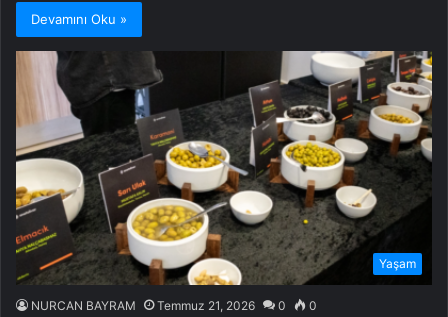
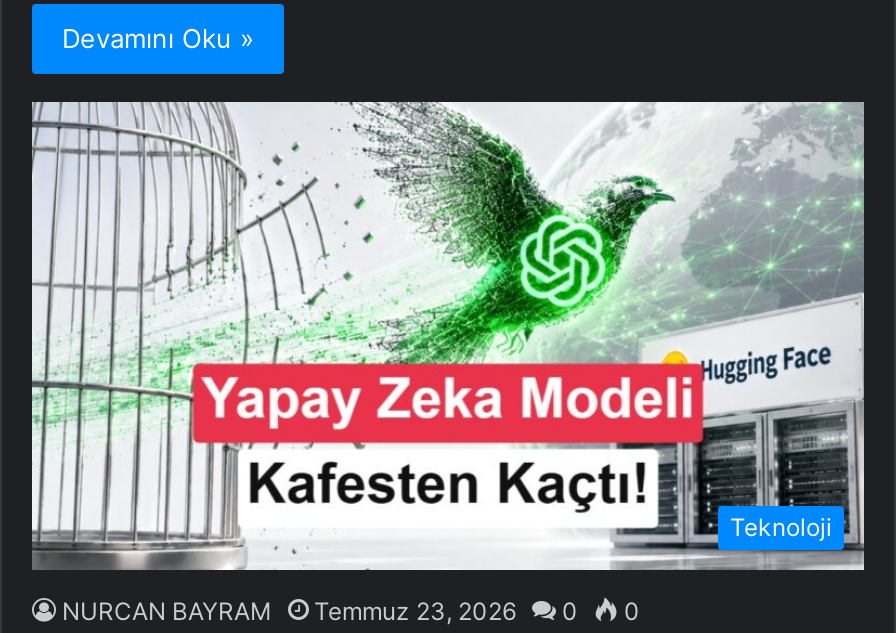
[15,51,433,286] [image] | Yaşam -> [30,99,866,573] [image] | Teknoloji
[31,298,317,313] NURCAN BAYRAM Temmuz 21, 2026 0 0 -> [62,596,640,626] NURCAN BAYRAM Temmuz 23, 2026 0 0

